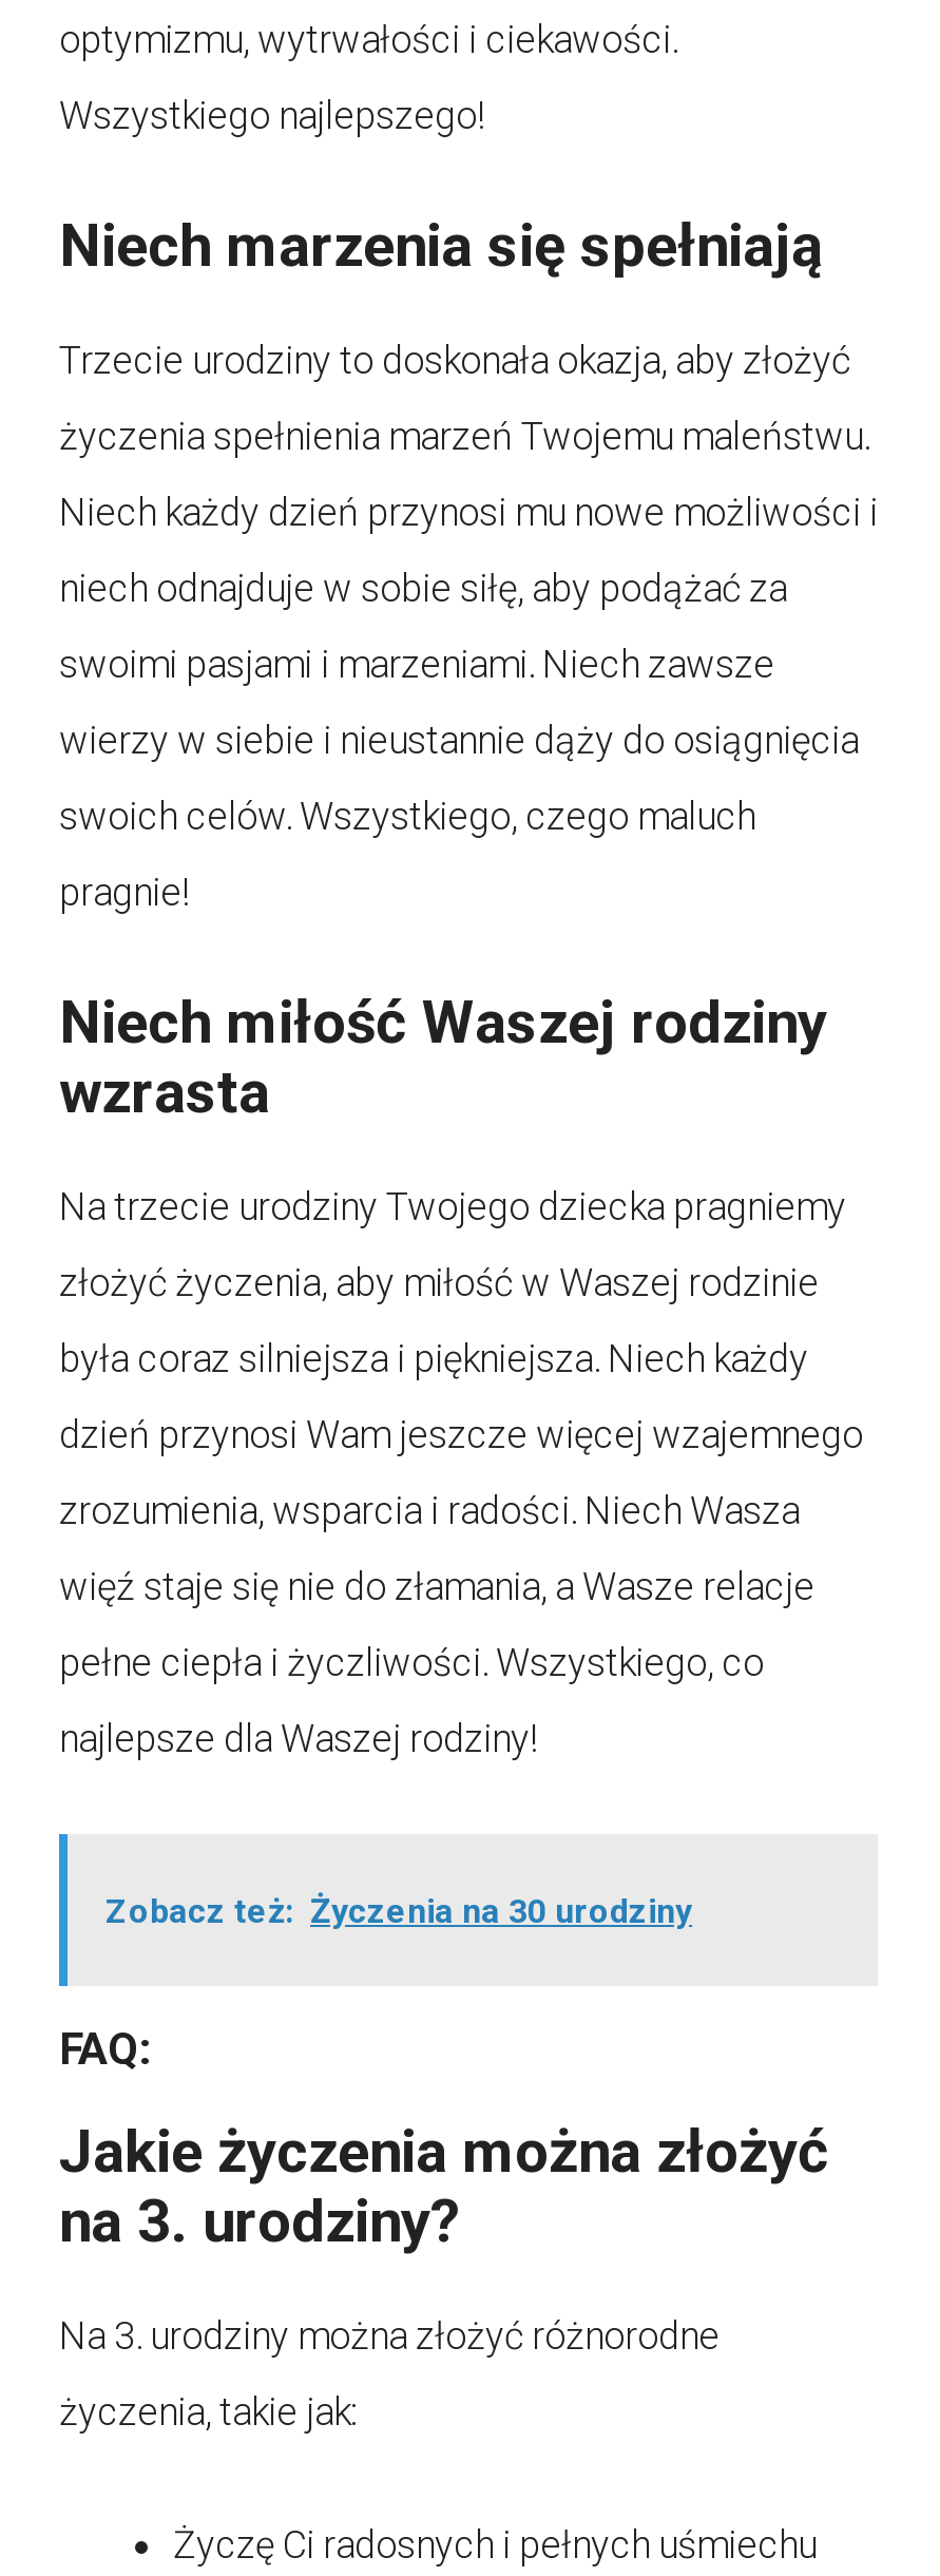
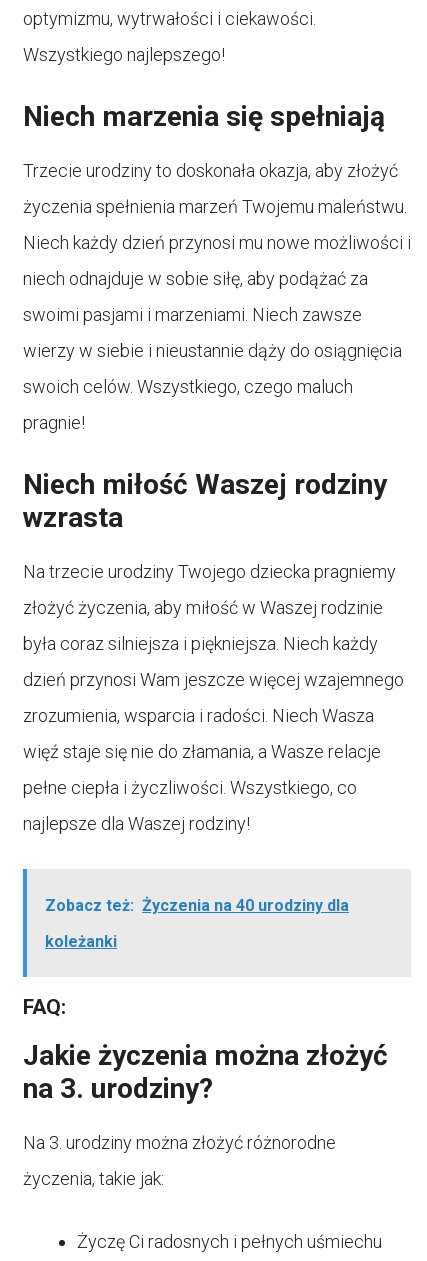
[105,1892,692,1932] Zobacz też: Życzenia na 30 urodziny -> [45,896,349,951] Zobacz też: Życzenia na 40 urodziny dla | koleżanki

